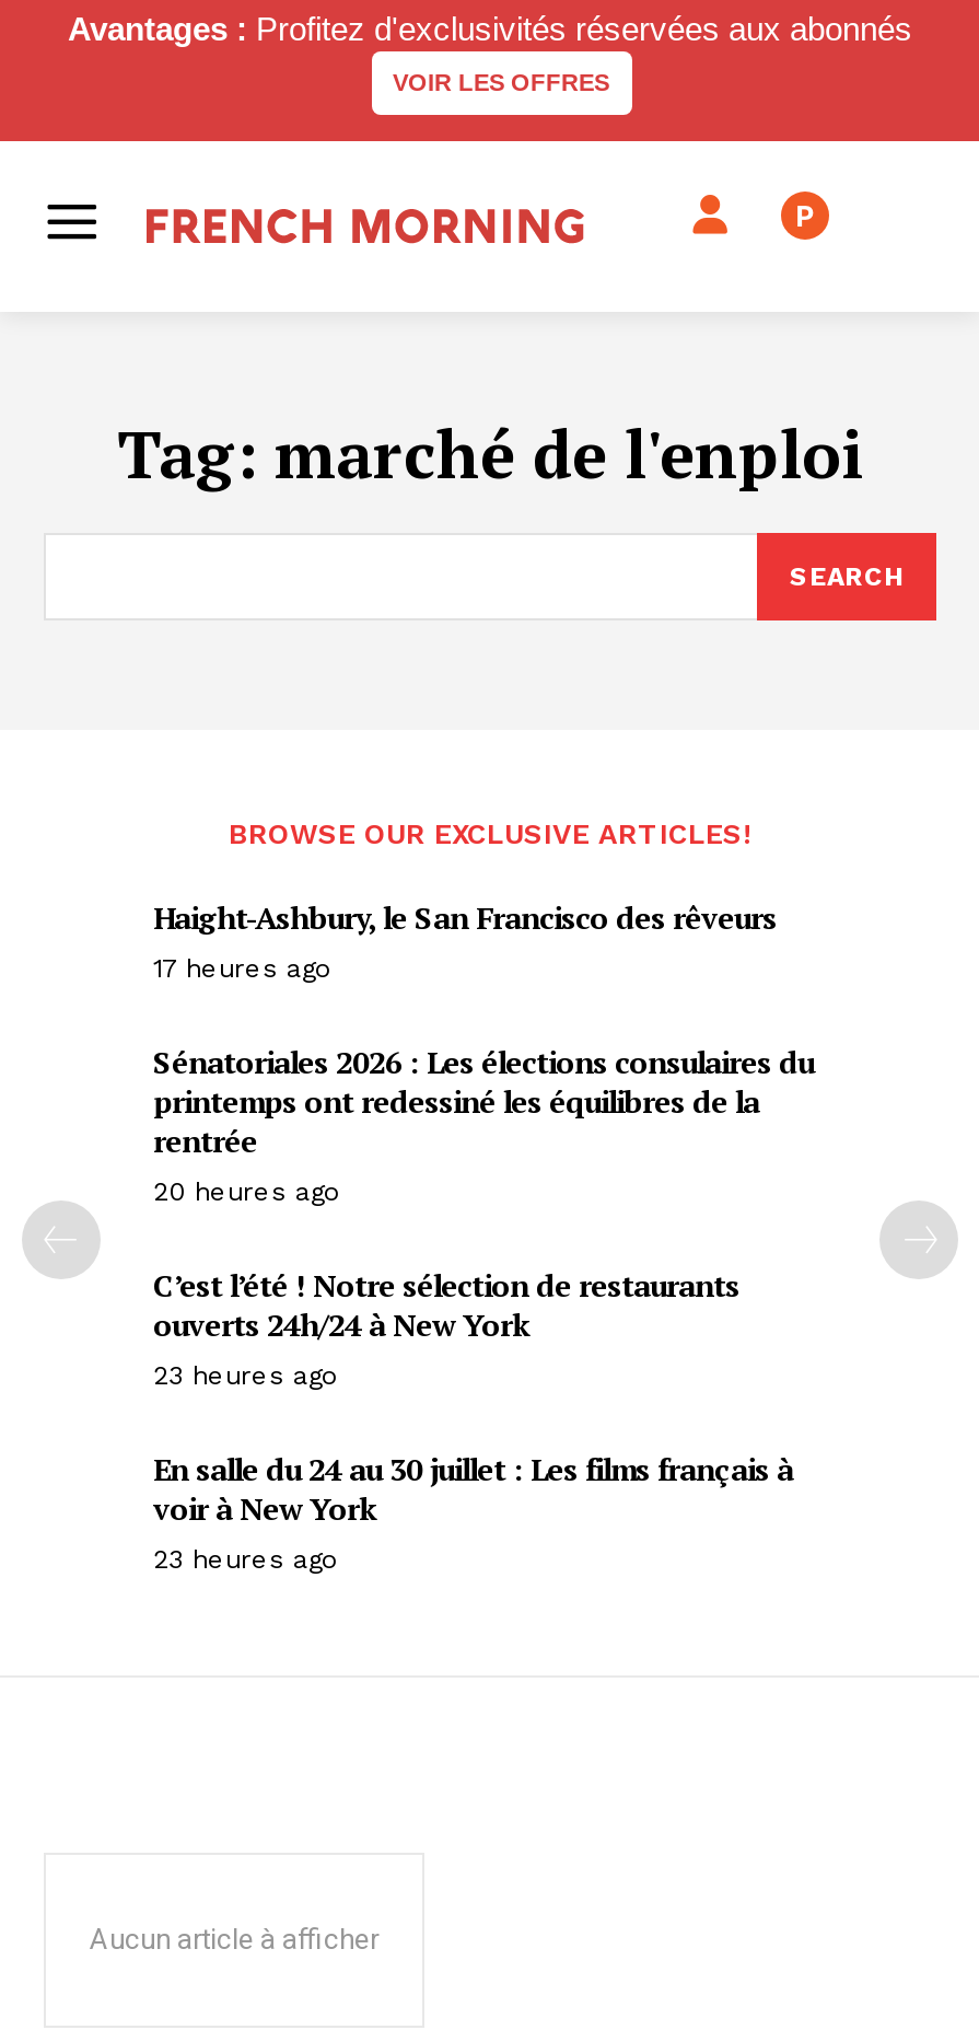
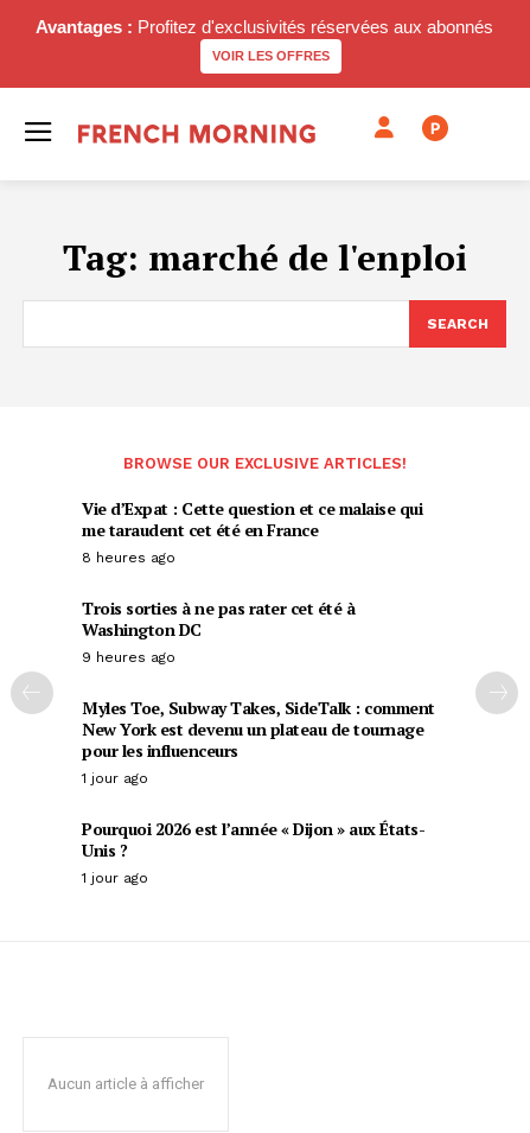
[153,896,777,984] Haight-Ashbury, le San Francisco des rêveurs | 17 heures ago -> [82,497,422,566] Vie d’Expat : Cette question et ce malaise qui | me taraudent cet été en France | 8 heures ago
[153,1041,814,1207] Sénatoriales 2026 : Les élections consulaires du | printemps ont redessiné les équilibres de la | rentrée | 20 heures ago -> [82,597,355,666] Trois sorties à ne pas rater cet été à | Washington DC | 9 heures ago
[153,1264,739,1391] C’est l’été ! Notre sélection de restaurants | ouverts 24h/24 à New York | 23 heures ago -> [82,696,435,787] Myles Toe, Subway Takes, SideTalk : comment | New York est devenu un plateau de tournage | pour les influenceurs | 1 jour ago
[153,1448,793,1575] En salle du 24 au 30 juillet : Les films français à | voir à New York | 23 heures ago -> [82,817,424,886] Pourquoi 2026 est l’année « Dijon » aux États- | Unis ? | 1 jour ago

